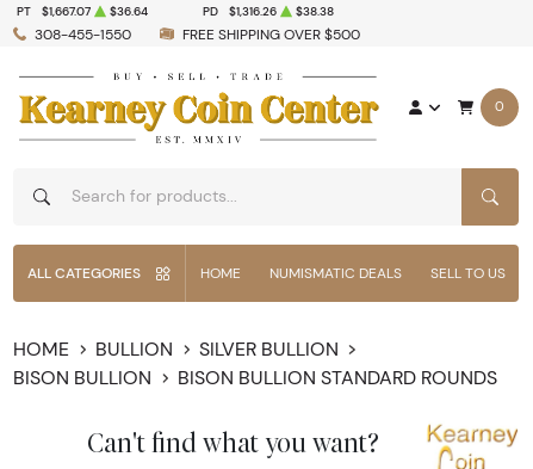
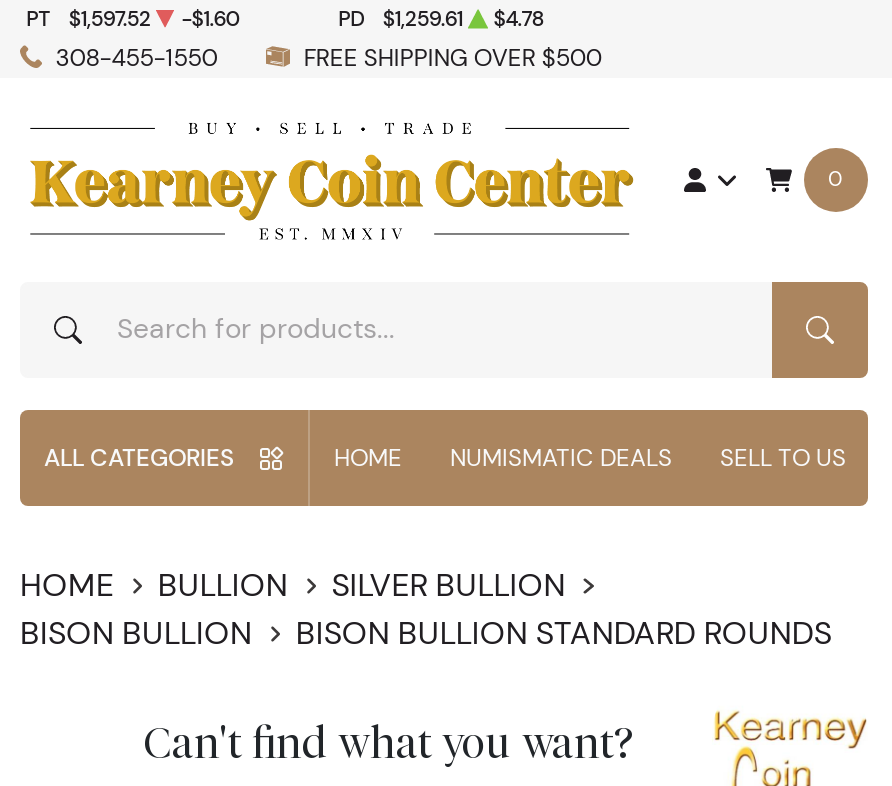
[42,4,91,20] $1,667.07 -> [69,7,151,33] $1,597.52
[109,4,148,20] $36.64 -> [182,7,240,33] -$1.60
[229,4,277,20] $1,316.26 -> [383,7,463,33] $1,259.61
[295,4,334,20] $38.38 -> [494,7,544,33] $4.78

